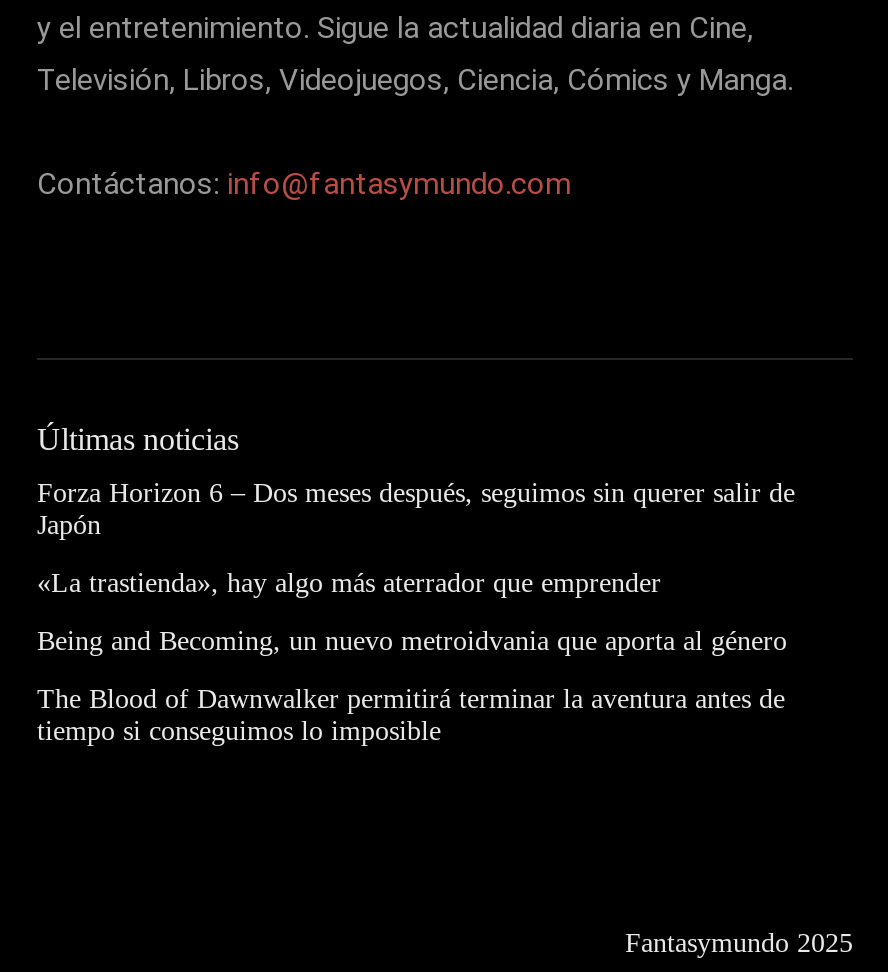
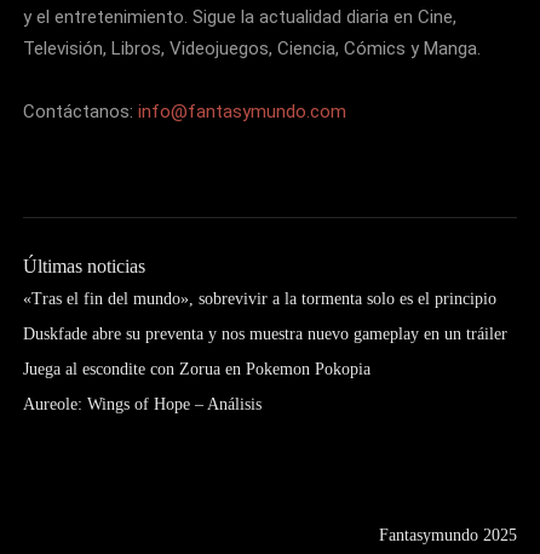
[37,477,795,539] Forza Horizon 6 – Dos meses después, seguimos sin querer salir de | Japón -> [23,289,496,308] «Tras el fin del mundo», sobrevivir a la tormenta solo es el principio
[37,567,661,597] «La trastienda», hay algo más aterrador que emprender -> [23,325,507,343] Duskfade abre su preventa y nos muestra nuevo gameplay en un tráiler
[37,625,787,655] Being and Becoming, un nuevo metroidvania que aporta al género -> [23,360,370,378] Juega al escondite con Zorua en Pokemon Pokopia
[37,683,785,745] The Blood of Dawnwalker permitirá terminar la aventura antes de | tiempo si conseguimos lo imposible -> [23,395,262,413] Aureole: Wings of Hope – Análisis

